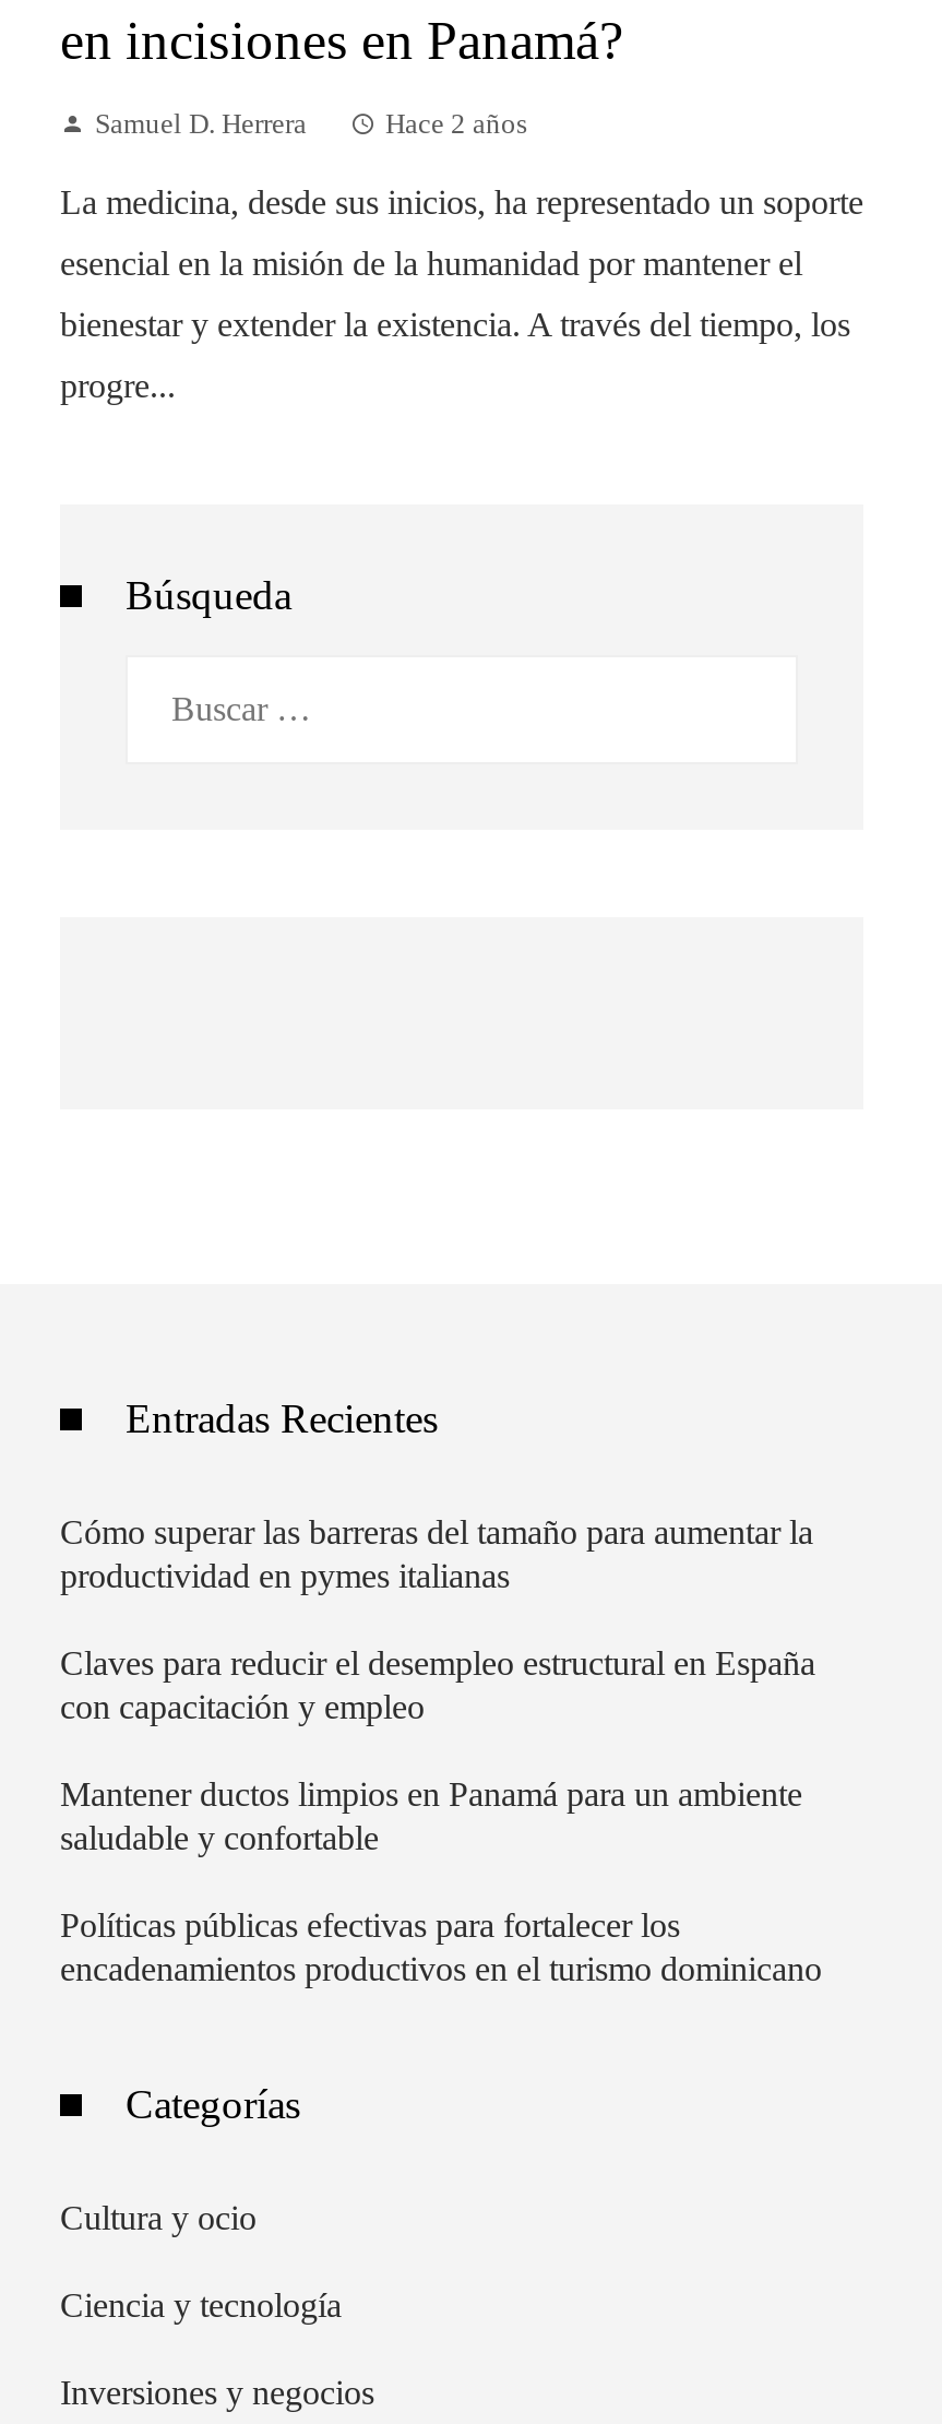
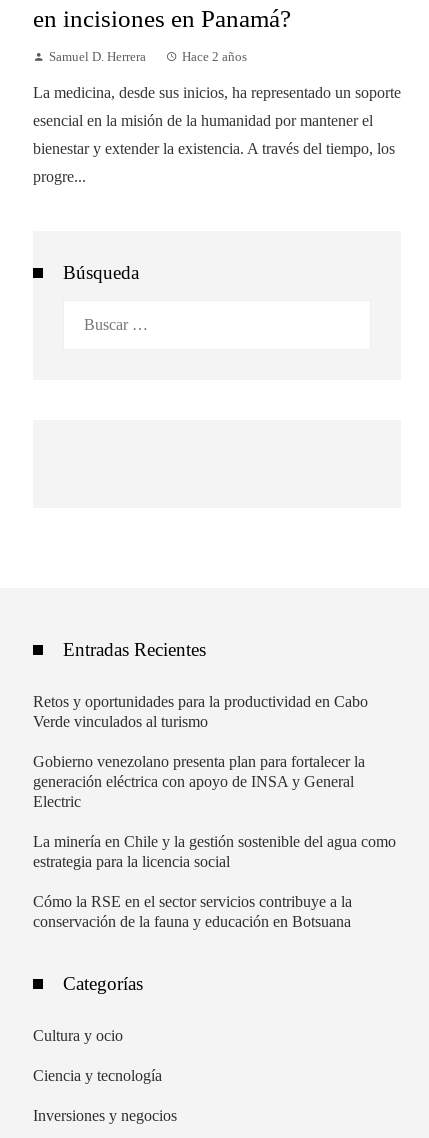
[60,1512,813,1593] Cómo superar las barreras del tamaño para aumentar la | productividad en pymes italianas -> [33,693,368,730] Retos y oportunidades para la productividad en Cabo | Verde vinculados al turismo
[60,1644,815,1724] Claves para reducir el desempleo estructural en España | con capacitación y empleo -> [33,753,365,810] Gobierno venezolano presenta plan para fortalecer la | generación eléctrica con apoyo de INSA y General | Electric
[60,1775,802,1855] Mantener ductos limpios en Panamá para un ambiente | saludable y confortable -> [33,833,396,870] La minería en Chile y la gestión sostenible del agua como | estrategia para la licencia social
[60,1906,822,1986] Políticas públicas efectivas para fortalecer los | encadenamientos productivos en el turismo dominicano -> [33,893,352,930] Cómo la RSE en el sector servicios contribuye a la | conservación de la fauna y educación en Botsuana

